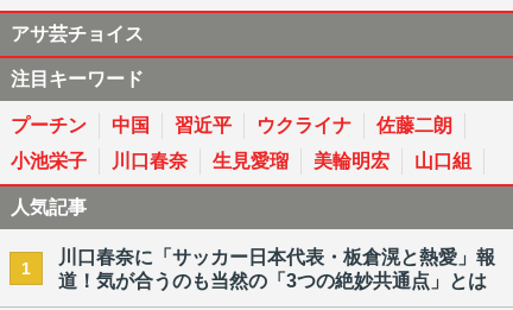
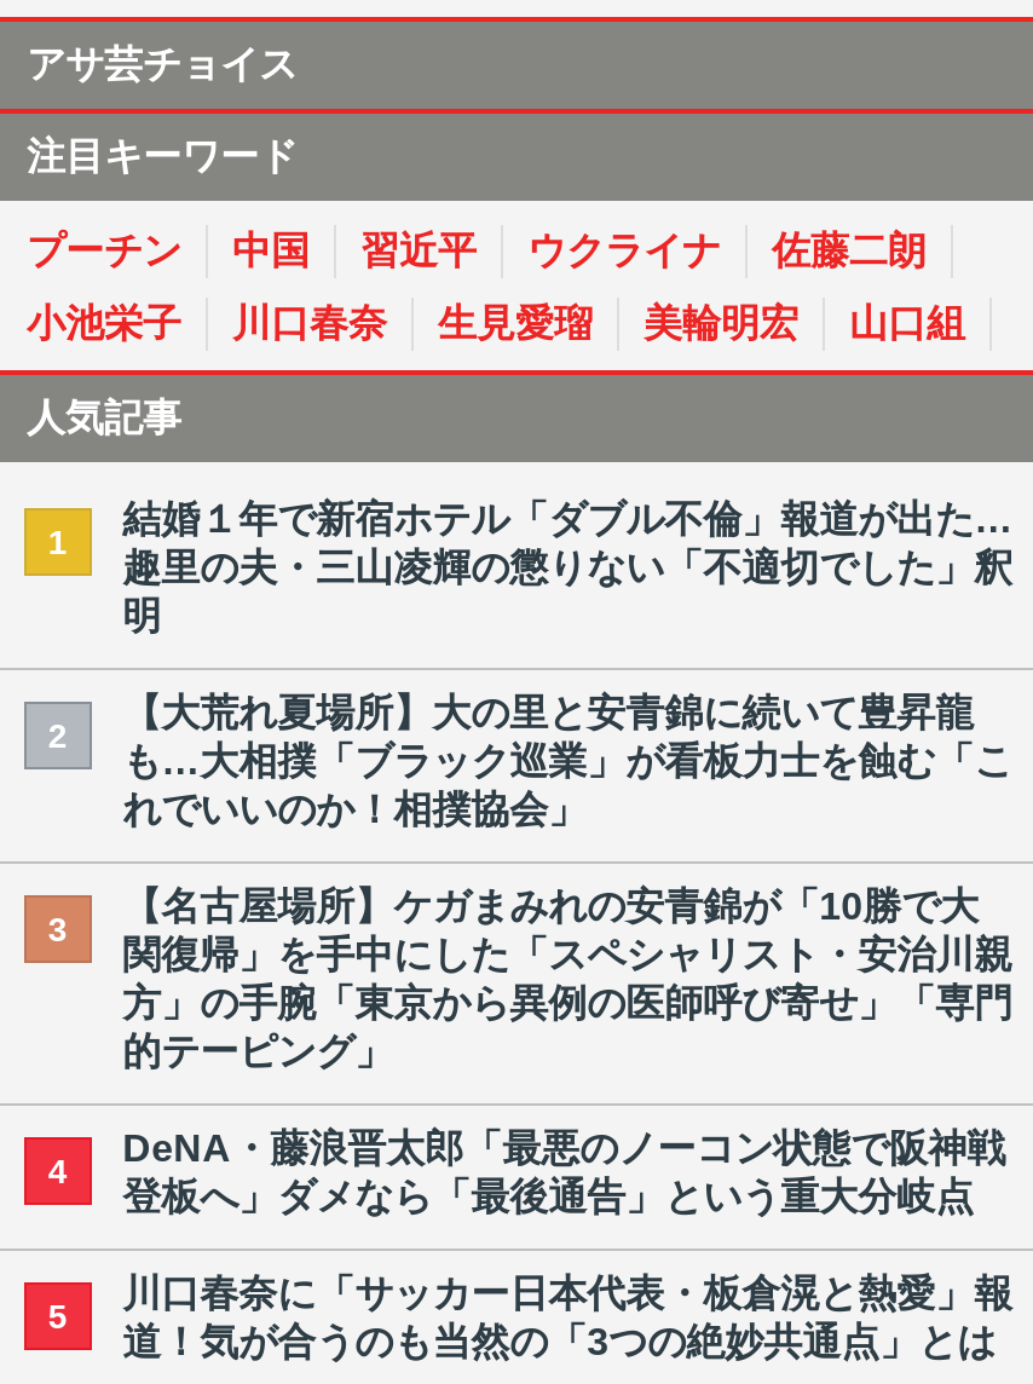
none -> [48,498,1013,754] 結婚１年で新宿ホテル「ダブル不倫」報道が出た… | 趣里の夫・三山凌輝の懲りない「不適切でした」釈 | 明 | 2
none -> [48,692,1013,947] 【大荒れ夏場所】大の里と安青錦に続いて豊昇龍 | も…大相撲「ブラック巡業」が看板力士を蝕む「こ | れでいいのか！相撲協会」 | 3
none -> [48,886,1013,1189] 【名古屋場所】ケガまみれの安青錦が「10勝で大 | 関復帰」を手中にした「スペシャリスト・安治川親 | 方」の手腕「東京から異例の医師呼び寄せ」「専門 | 的テーピング」 | 4
none -> [48,1128,1005,1334] DeNA・藤浪晋太郎「最悪のノーコン状態で阪神戦 | 登板へ」ダメなら「最後通告」という重大分岐点 | 5

